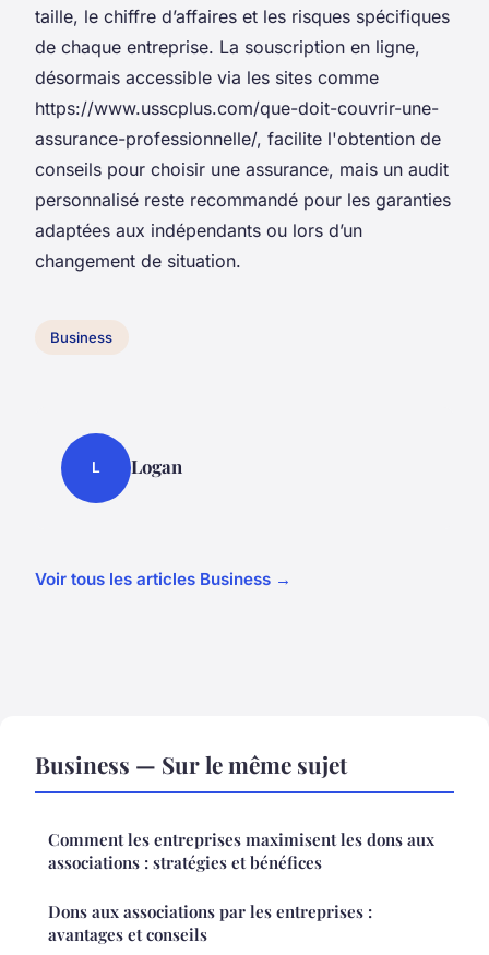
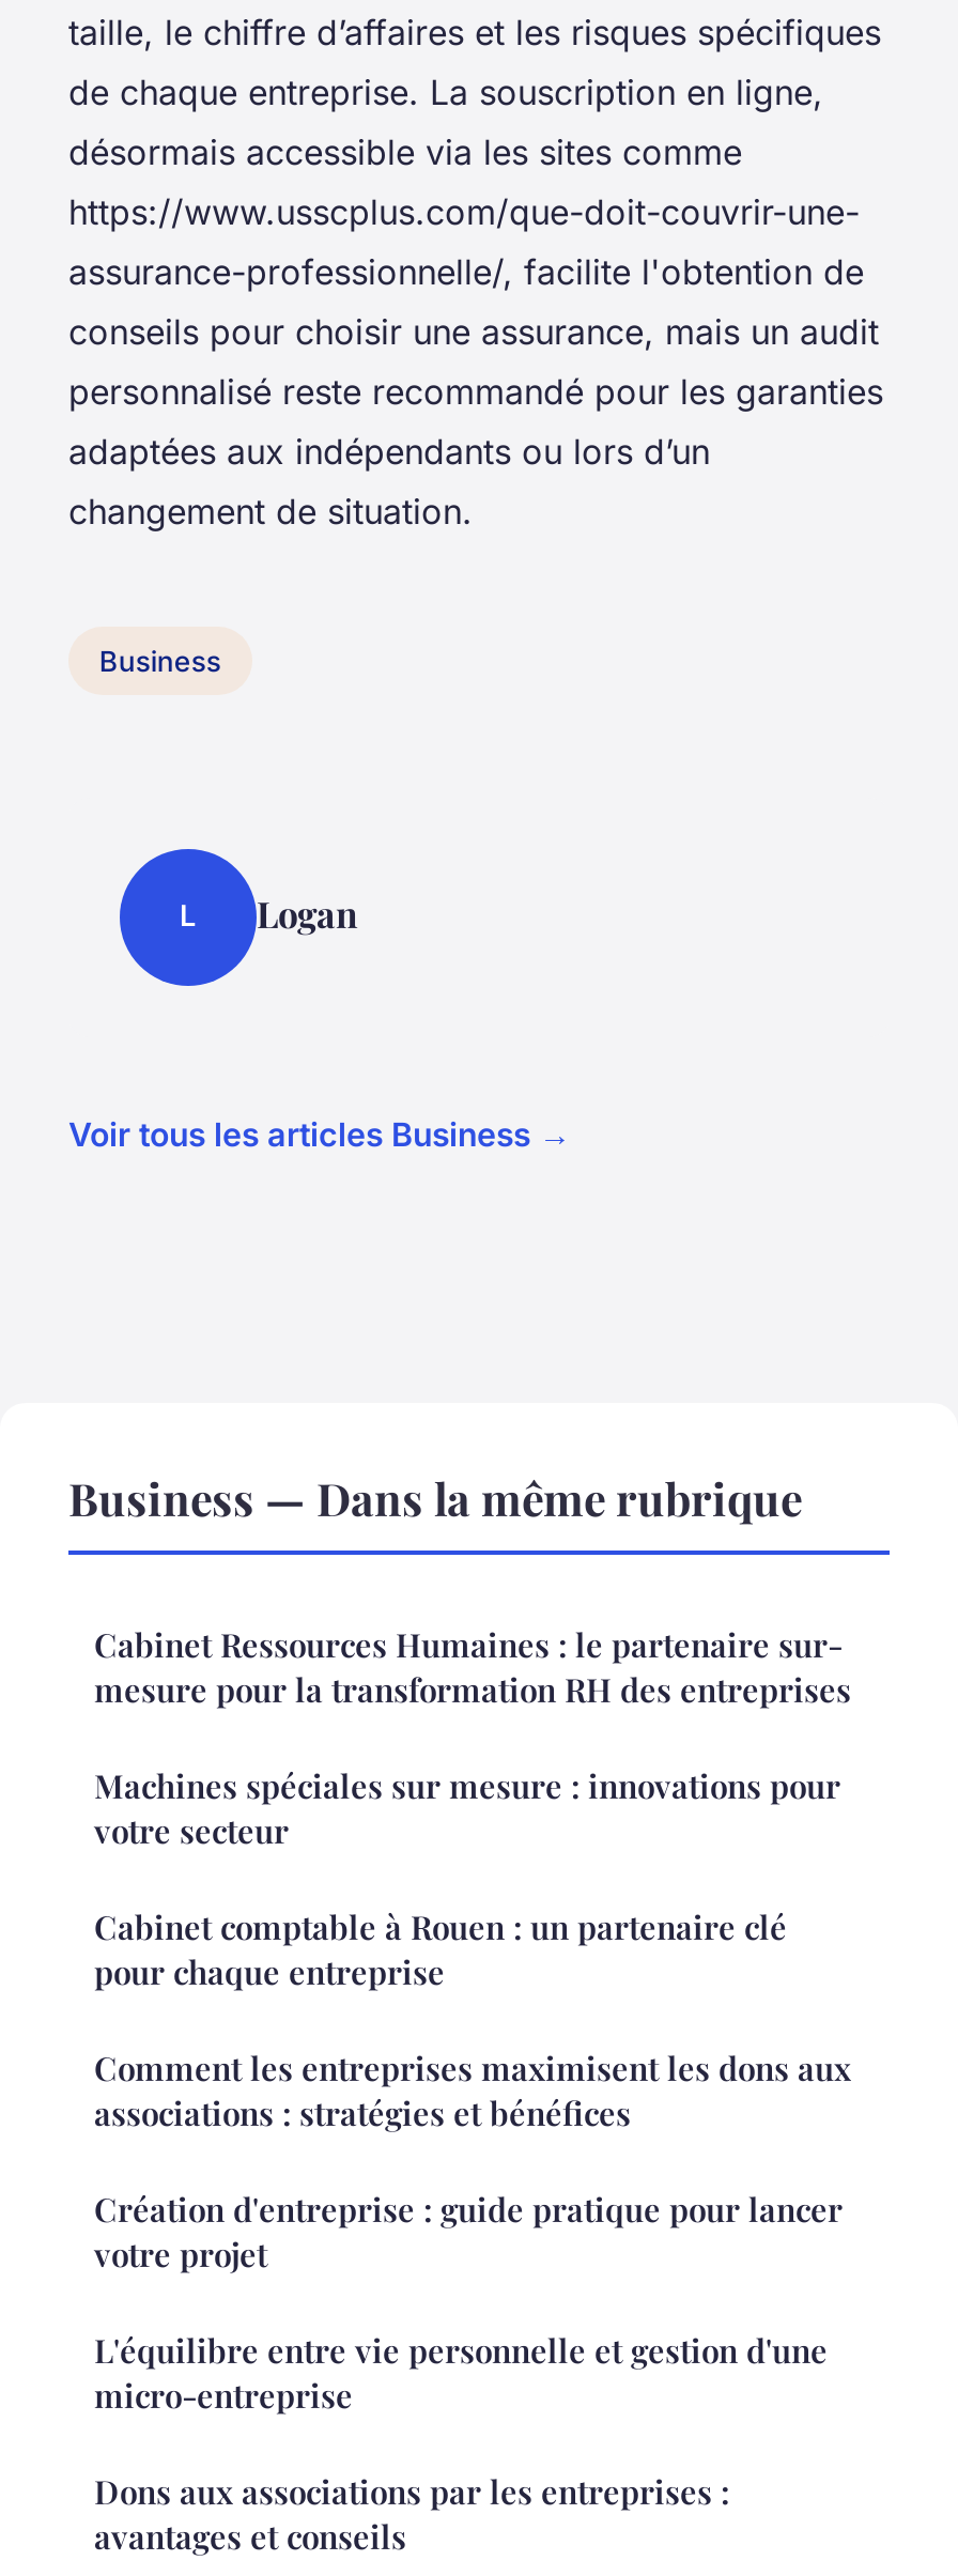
[35,748,347,779] Business — Sur le même sujet -> [68,1466,851,1992] Business — Dans la même rubrique | Cabinet Ressources Humaines : le partenaire sur- | mesure pour la transformation RH des entreprises | Machines spéciales sur mesure : innovations pour | votre secteur | Cabinet comptable à Rouen : un partenaire clé | pour chaque entreprise
none -> [94,2187,843,2416] Création d'entreprise : guide pratique pour lancer | votre projet | L'équilibre entre vie personnelle et gestion d'une | micro-entreprise

